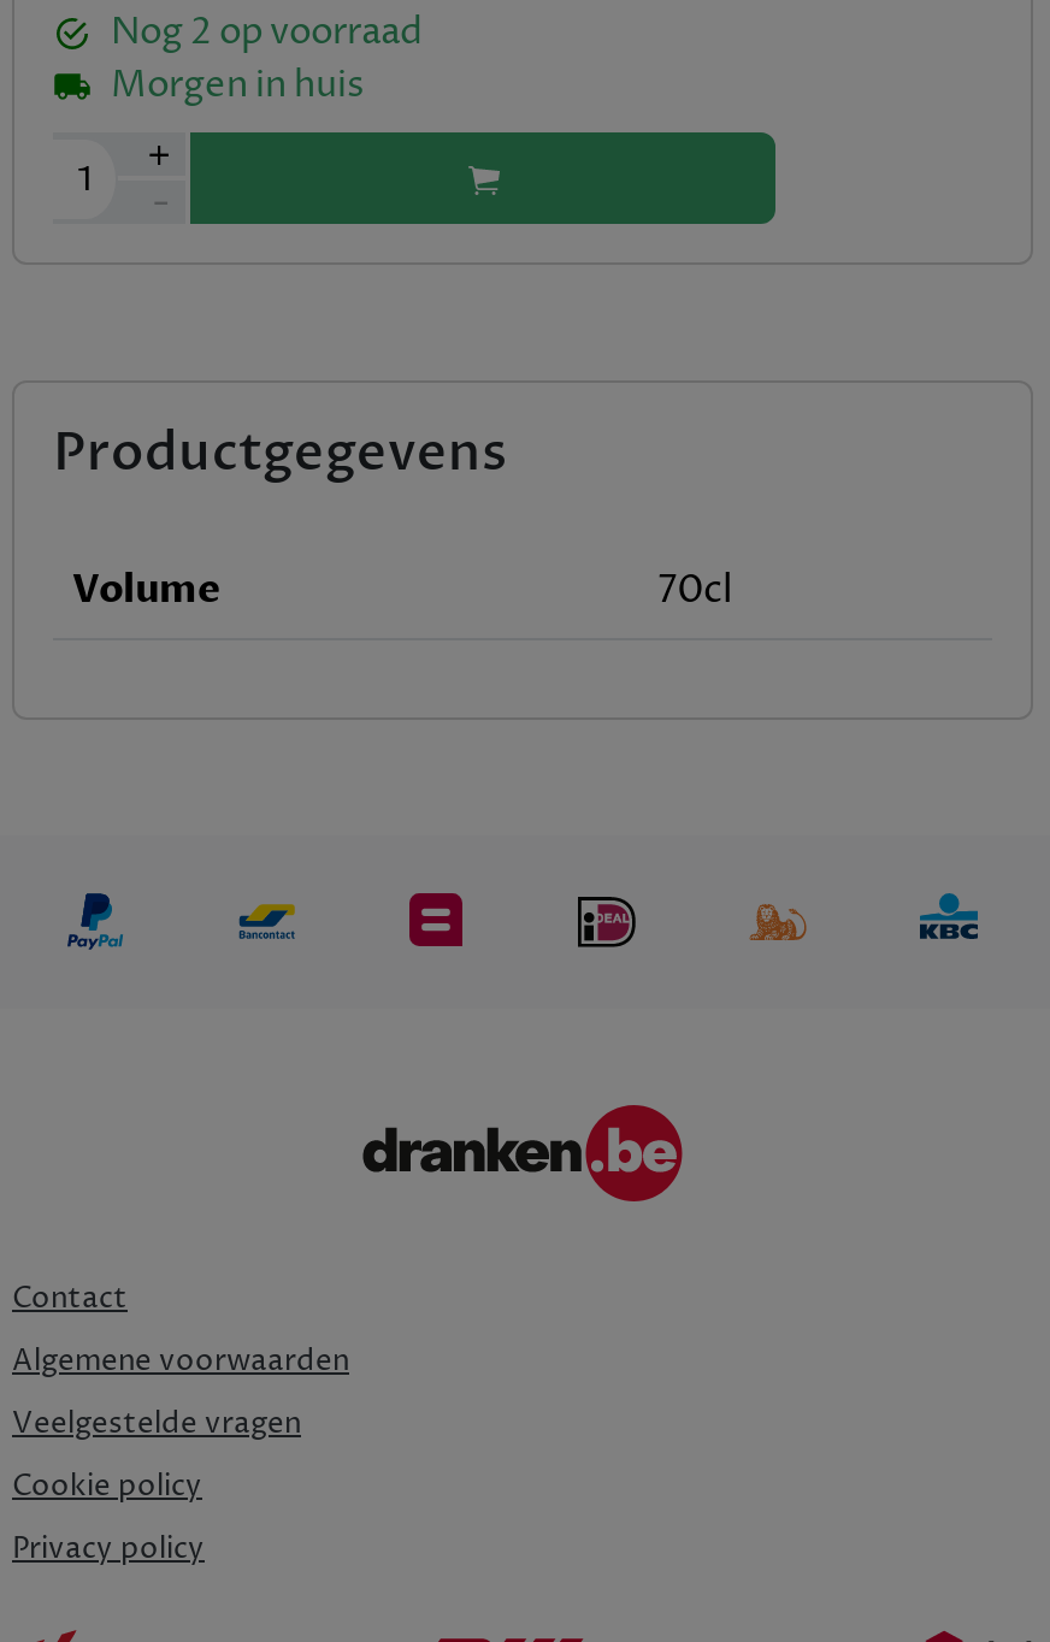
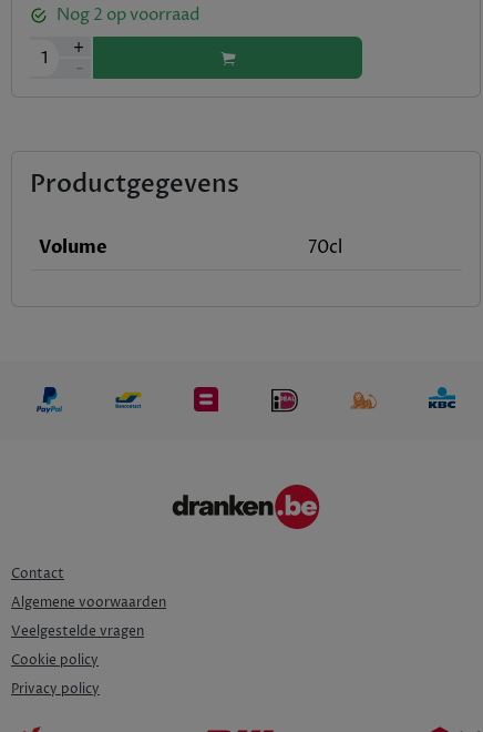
[111,60,364,111] Morgen in huis -> none

